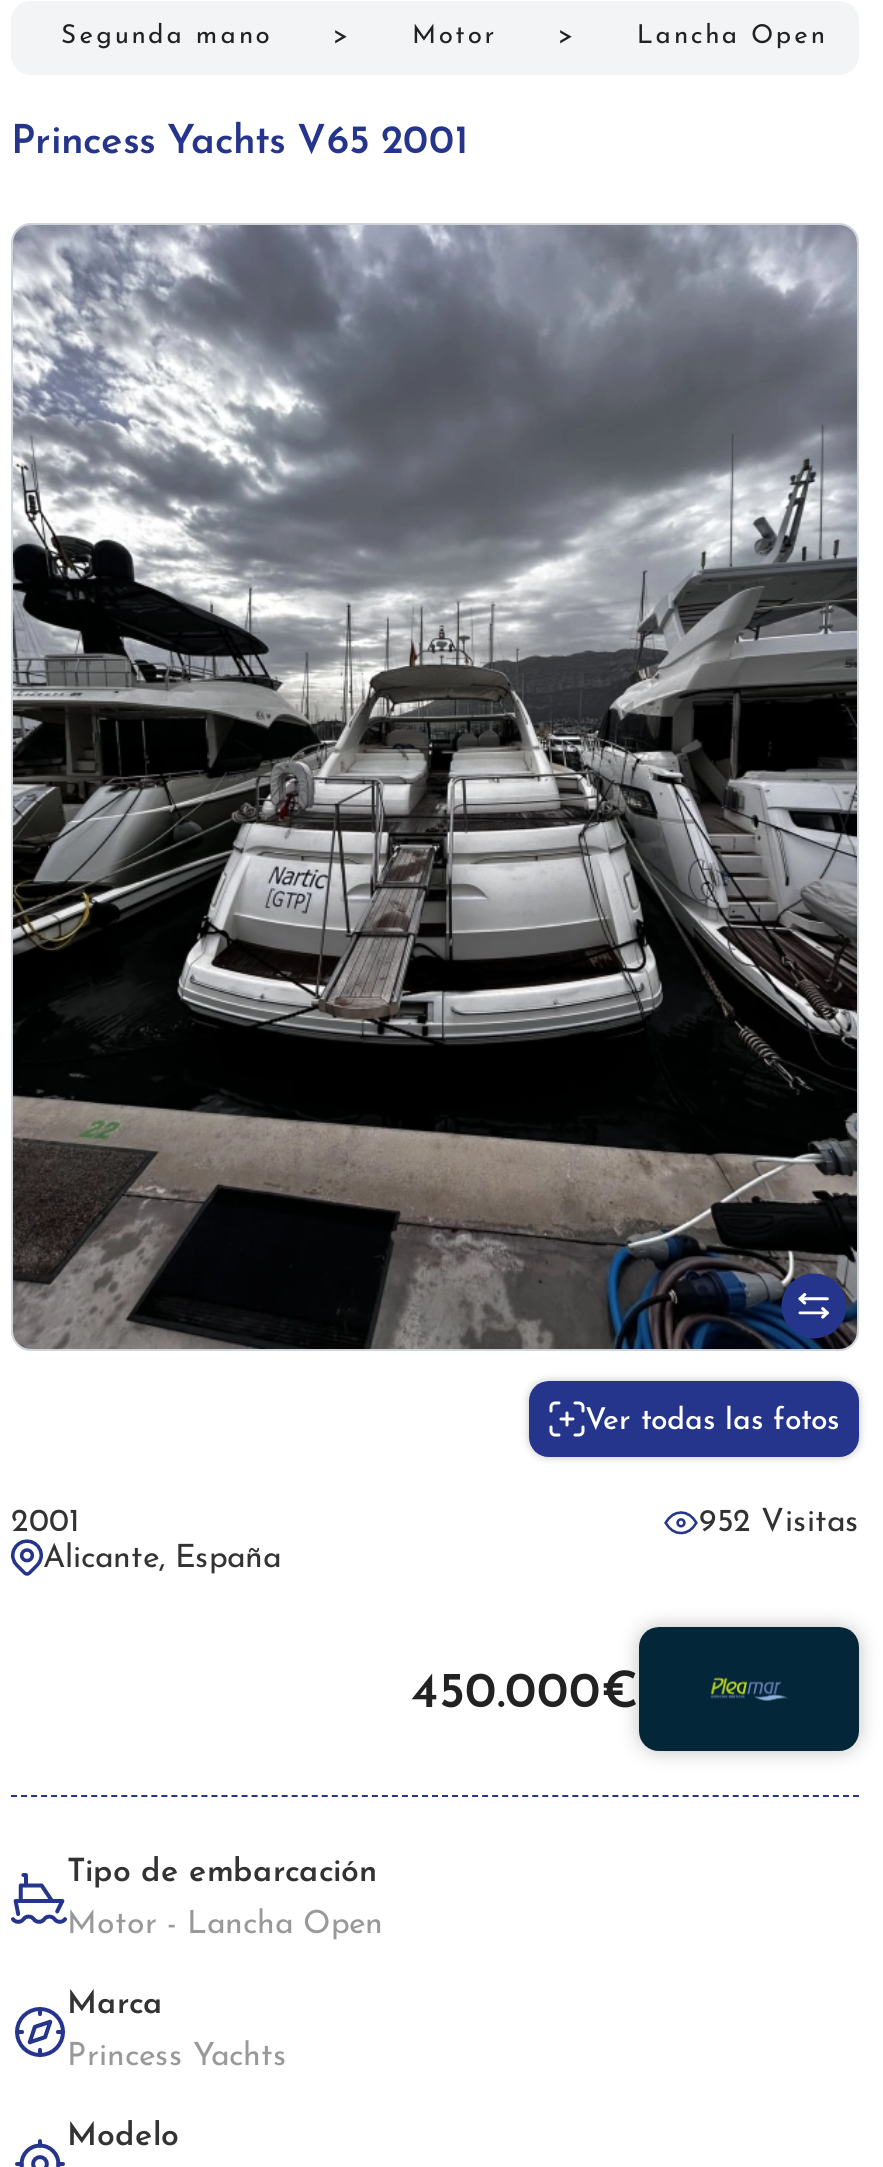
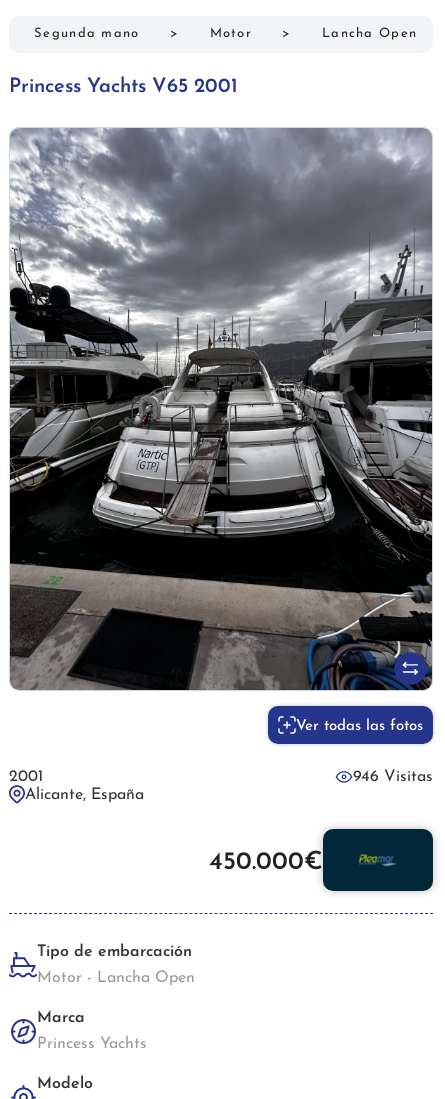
[699,1508,859,1540] 952 Visitas -> [353,769,433,785] 946 Visitas

